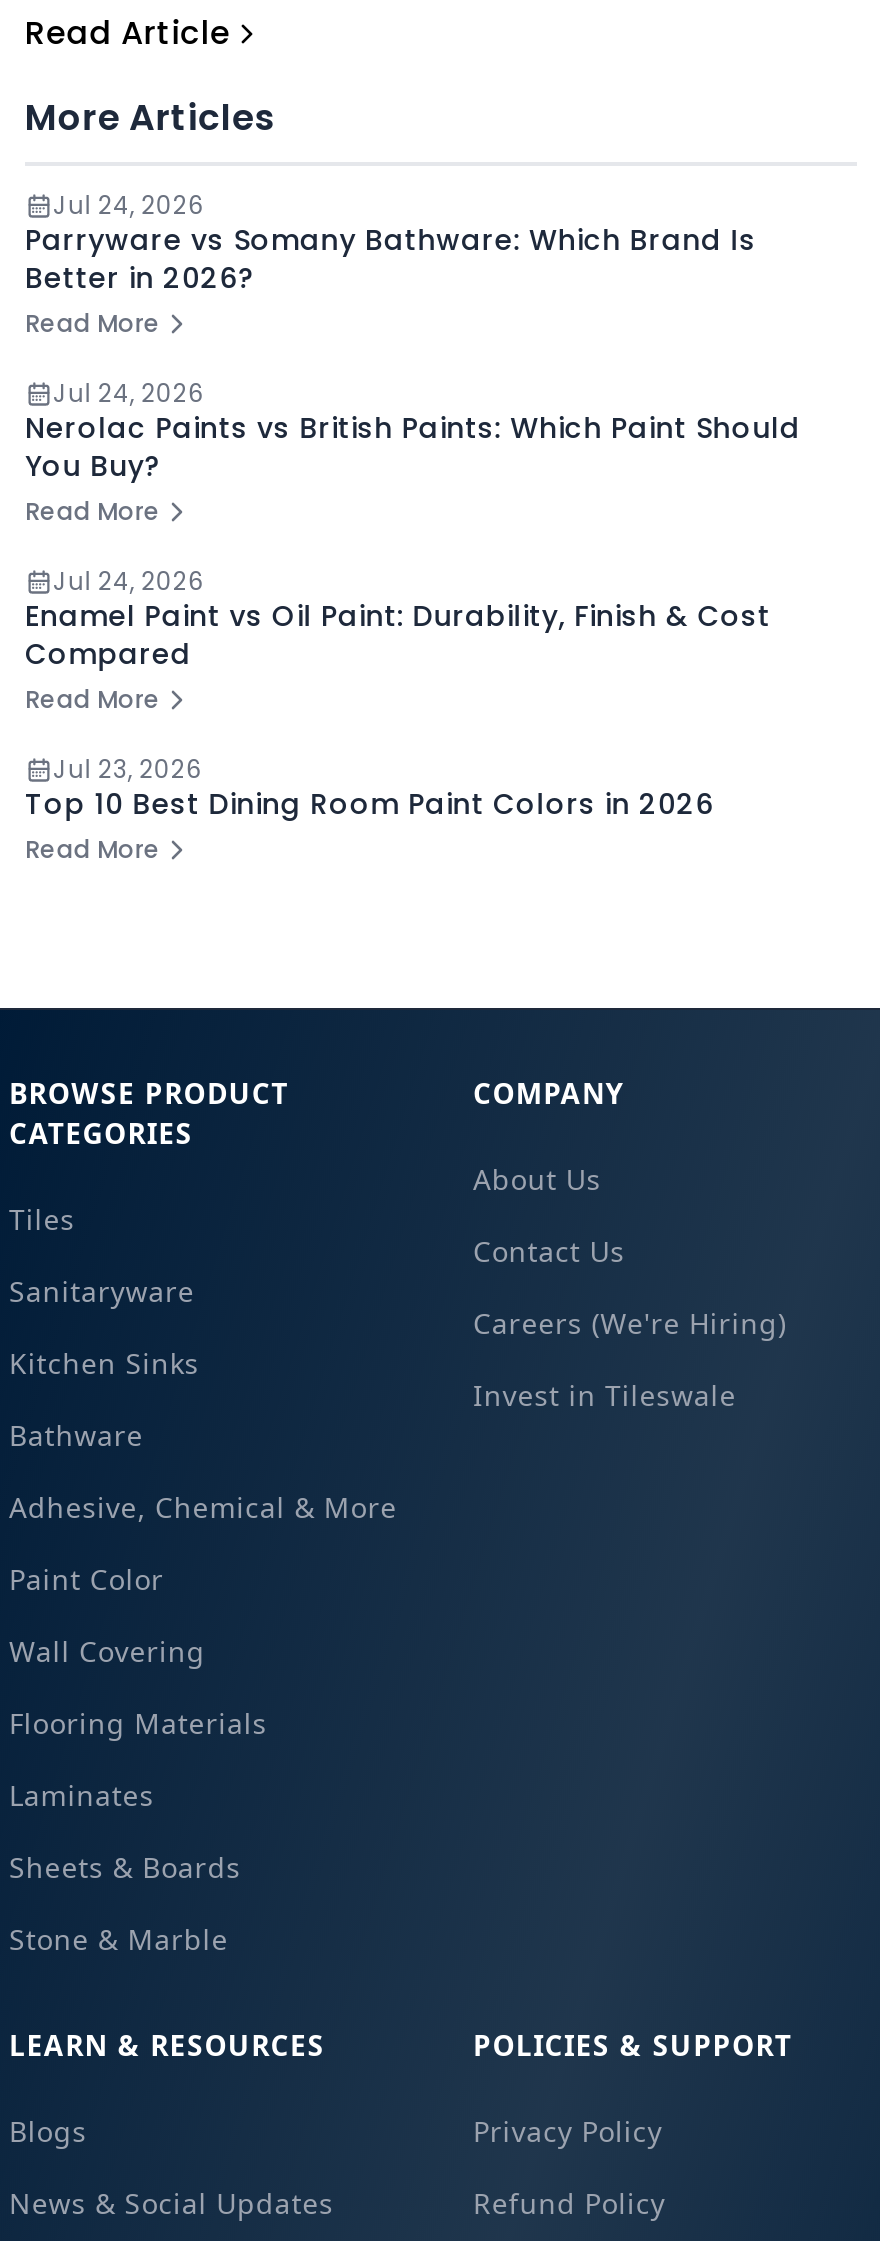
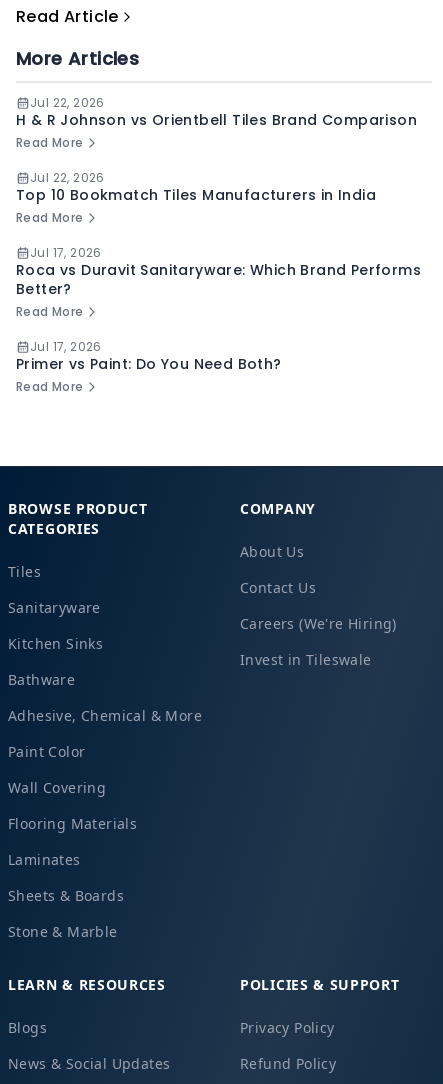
[25,188,756,298] Jul 24, 2026 | Parryware vs Somany Bathware: Which Brand Is | Better in 2026? -> [16,94,421,130] Jul 22, 2026 | H & R Johnson vs Orientbell Tiles Brand Comparison
[25,376,801,486] Jul 24, 2026 | Nerolac Paints vs British Paints: Which Paint Should | You Buy? -> [16,169,376,205] Jul 22, 2026 | Top 10 Bookmatch Tiles Manufacturers in India
[25,564,771,674] Jul 24, 2026 | Enamel Paint vs Oil Paint: Durability, Finish & Cost | Compared -> [16,244,421,299] Jul 17, 2026 | Roca vs Duravit Sanitaryware: Which Brand Performs | Better?
[25,752,714,824] Jul 23, 2026 | Top 10 Best Dining Room Paint Colors in 2026 -> [16,338,282,374] Jul 17, 2026 | Primer vs Paint: Do You Need Both?

